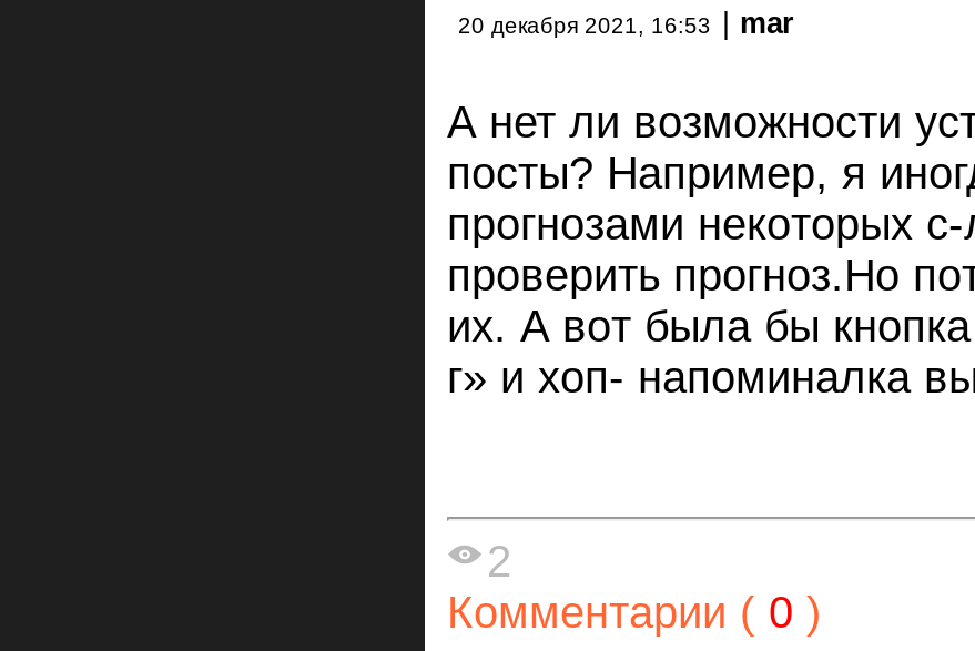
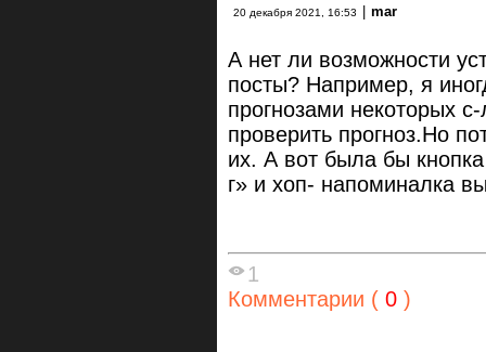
[487,536,511,585] 2 -> [247,262,259,285] 1

